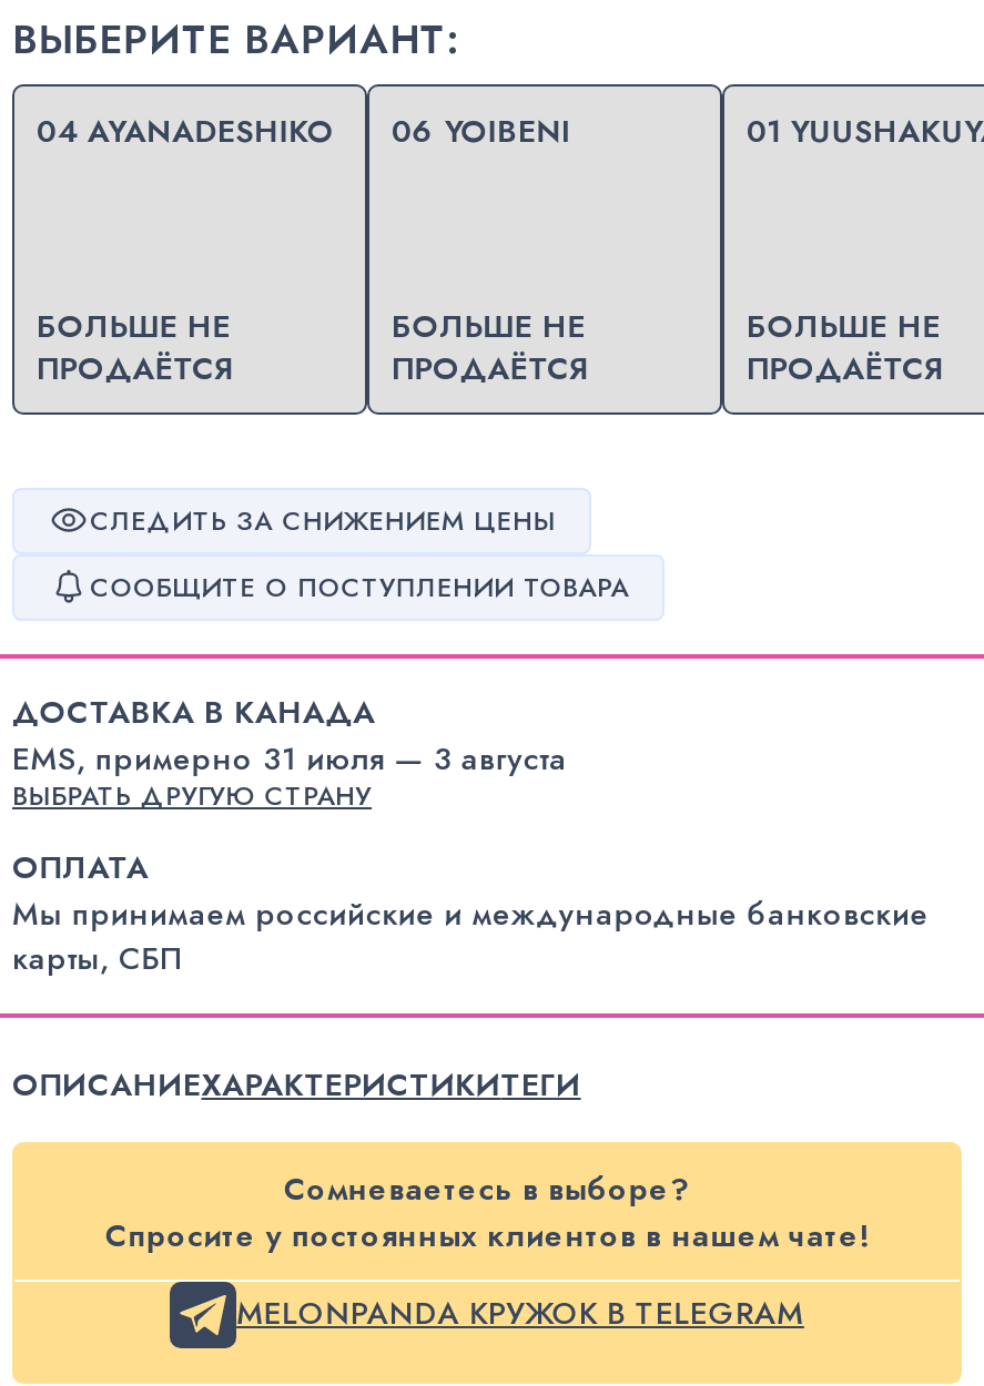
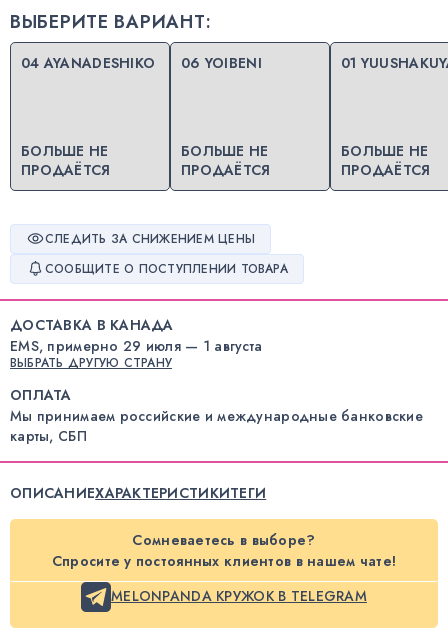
[12,736,567,780] EMS, примерно 31 июля — 3 августа -> [10,336,262,356] EMS, примерно 29 июля — 1 августа

